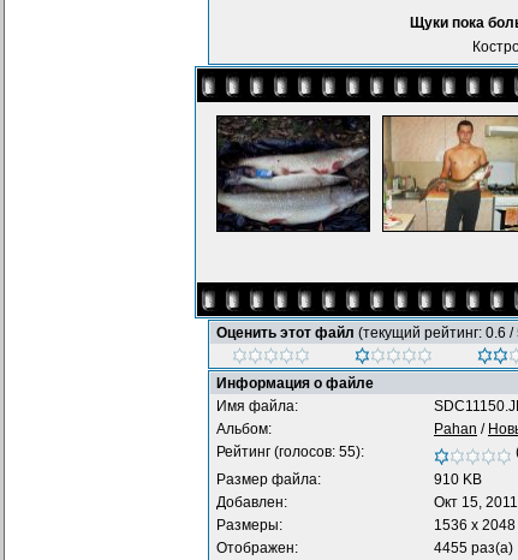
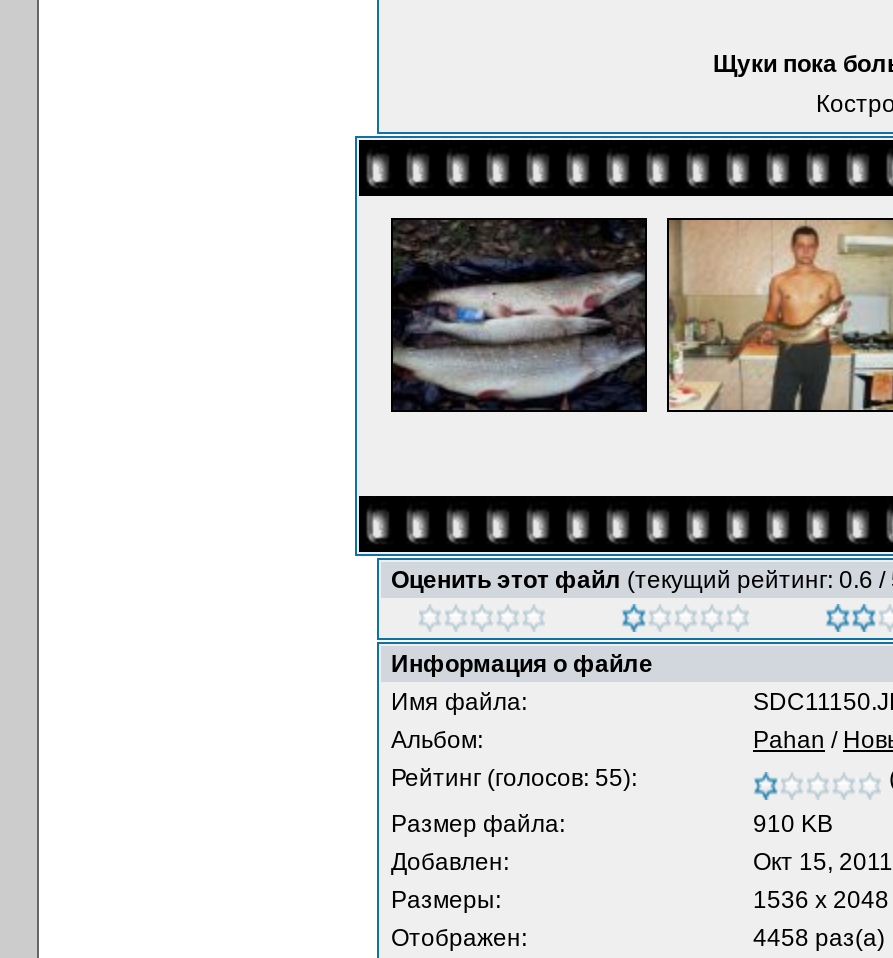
[434,540,513,556] 4455 раз(а) -> [753,924,885,952] 4458 раз(а)

